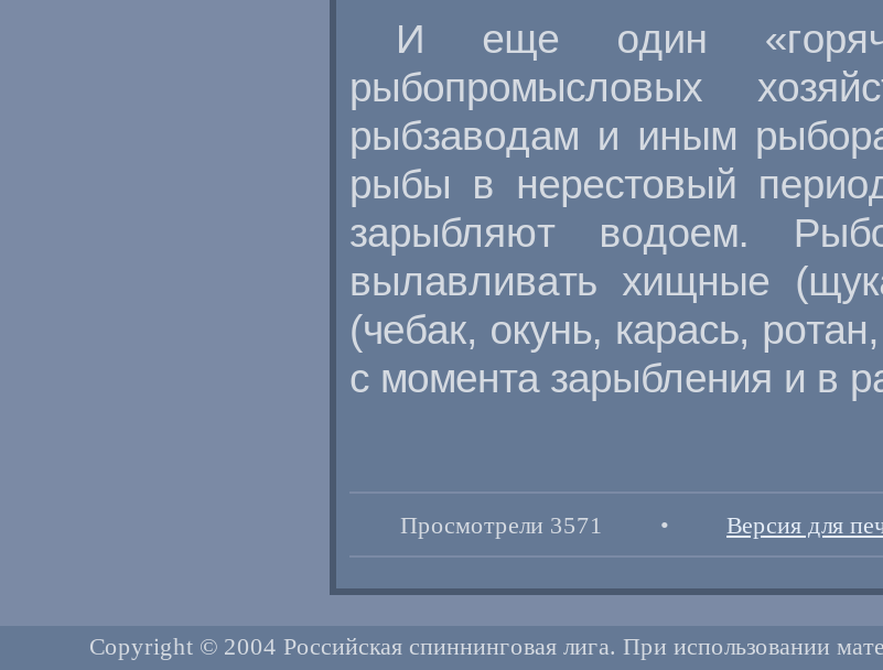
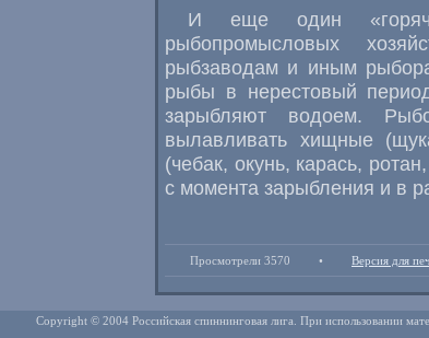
[400,511,603,538] Просмотрели 3571 -> [190,254,290,267] Просмотрели 3570

